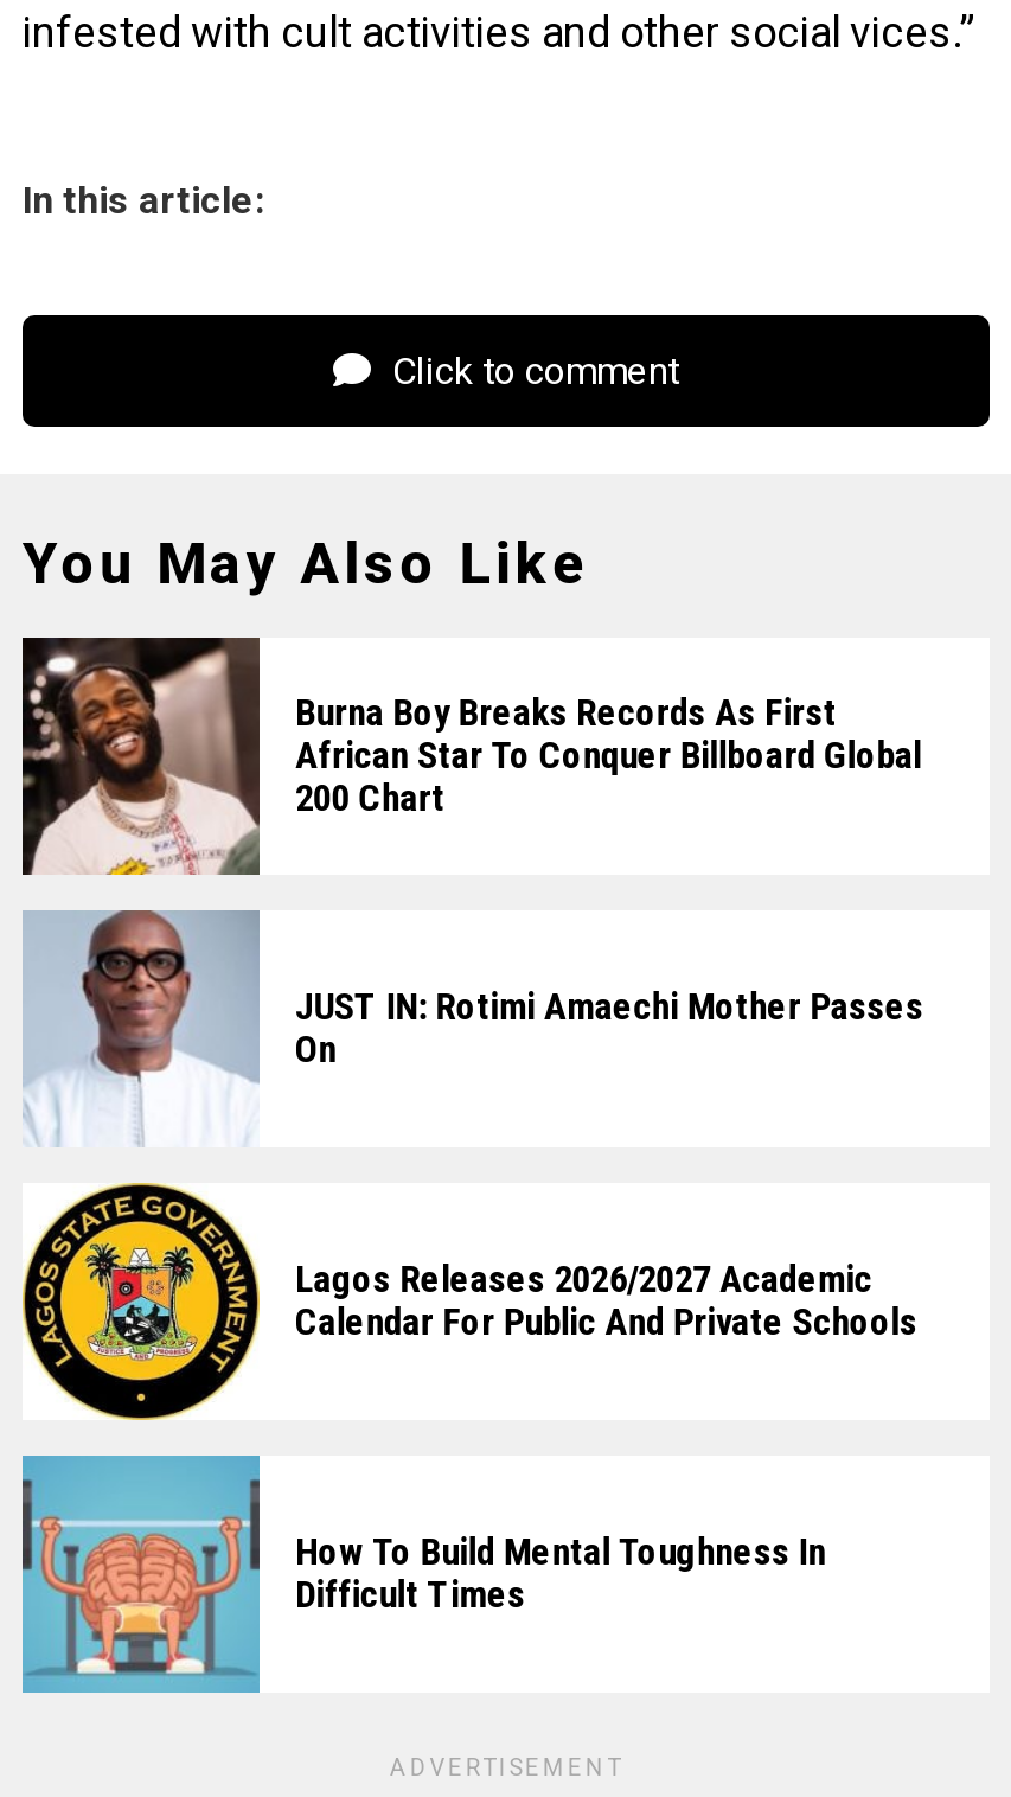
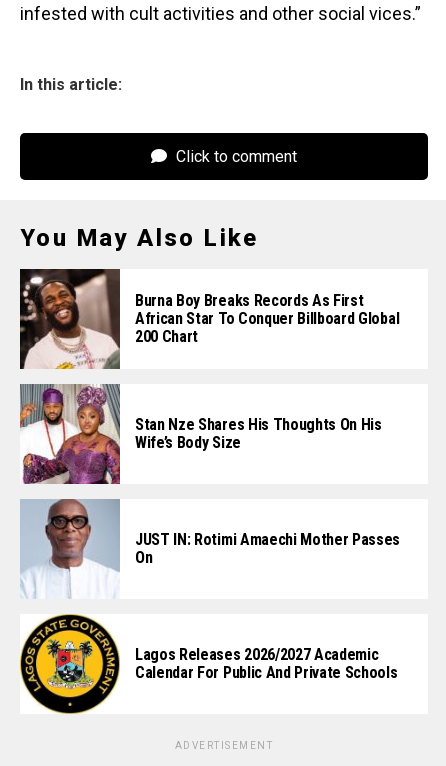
none -> [20,384,382,485] [image] | Stan Nze Shares His Thoughts On His | Wife’s Body Size
moved [20,908,924,1344] -> [19,498,400,682]: [image] | JUST IN: Rotimi Amaechi Mother Passes | On | Lagos Releases 2026/2027 Academic | Calendar For Public And Private Schools
[20,1453,826,1695] [image] | How To Build Mental Toughness In | Difficult Times -> none

